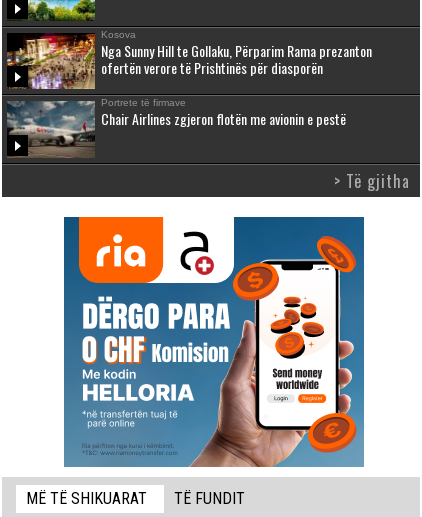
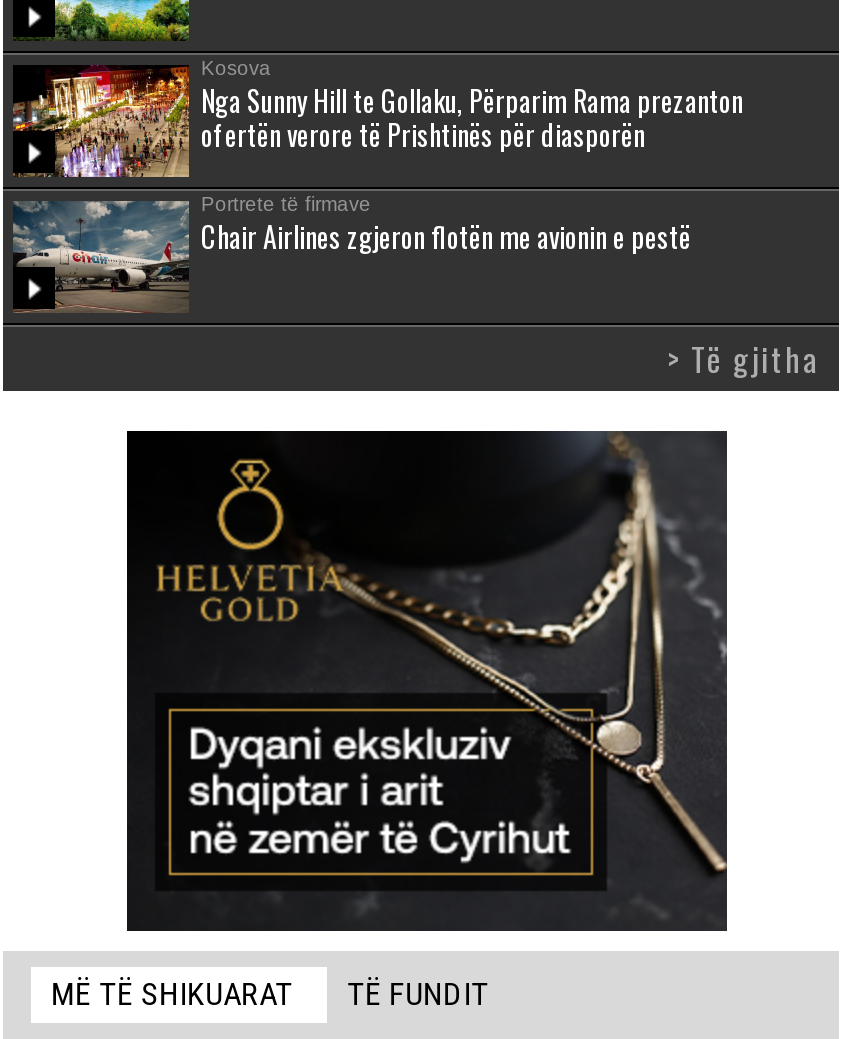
[63,216,365,468] [image] -> [125,428,729,932] [image]

